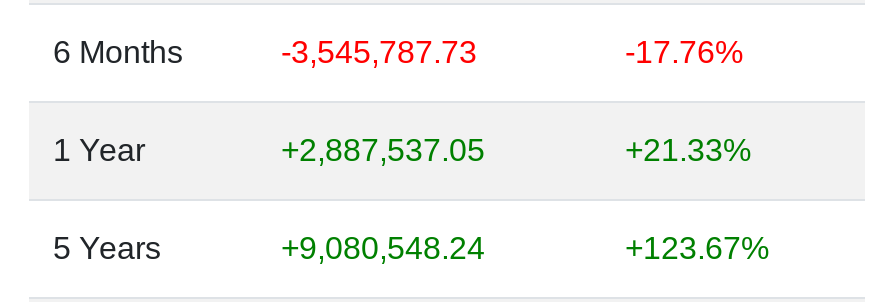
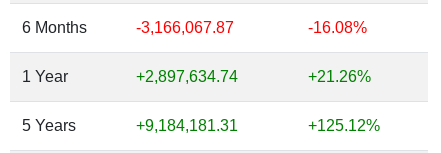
[281,35,477,69] -3,545,787.73 -> [136,19,234,36] -3,166,067.87
[625,35,743,69] -17.76% -> [308,19,367,36] -16.08%
[281,133,485,167] +2,887,537.05 -> [136,68,238,85] +2,897,634.74
[625,133,751,167] +21.33% -> [308,68,371,85] +21.26%
[281,231,485,265] +9,080,548.24 -> [136,117,238,134] +9,184,181.31
[625,231,769,265] +123.67% -> [308,117,380,134] +125.12%

